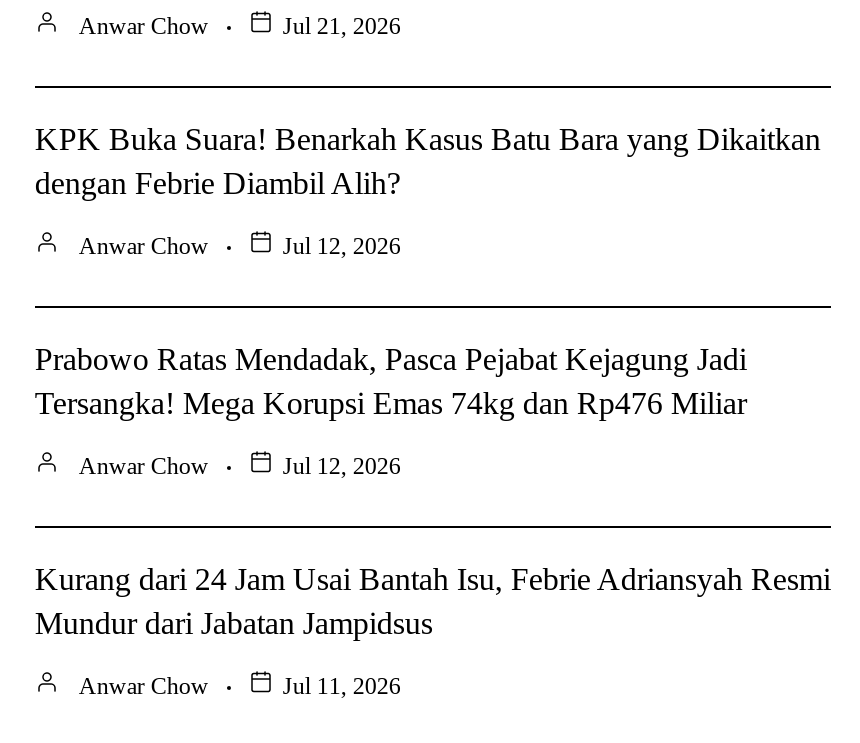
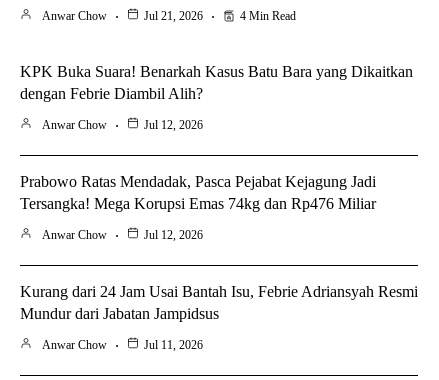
none -> [240,9,296,23] 4 Min Read

